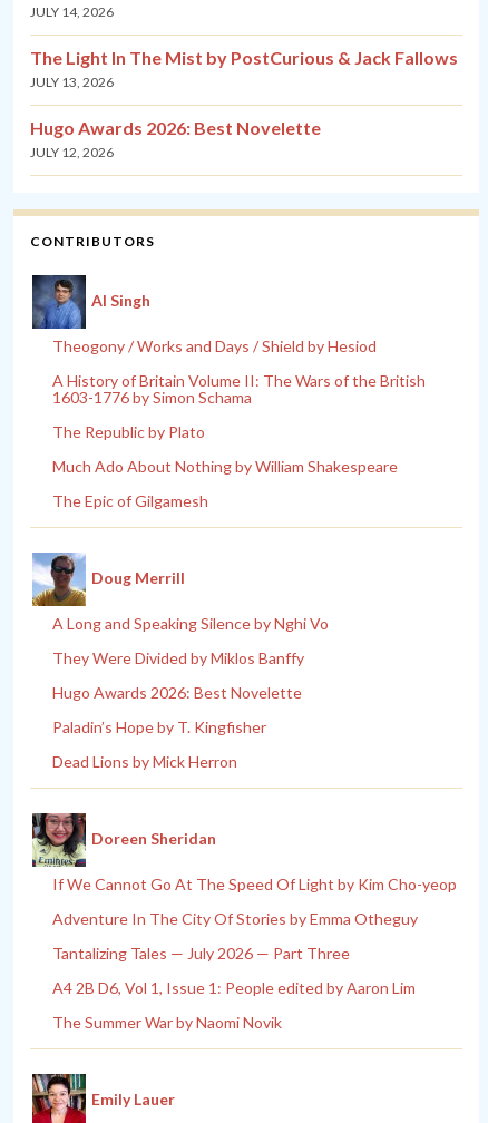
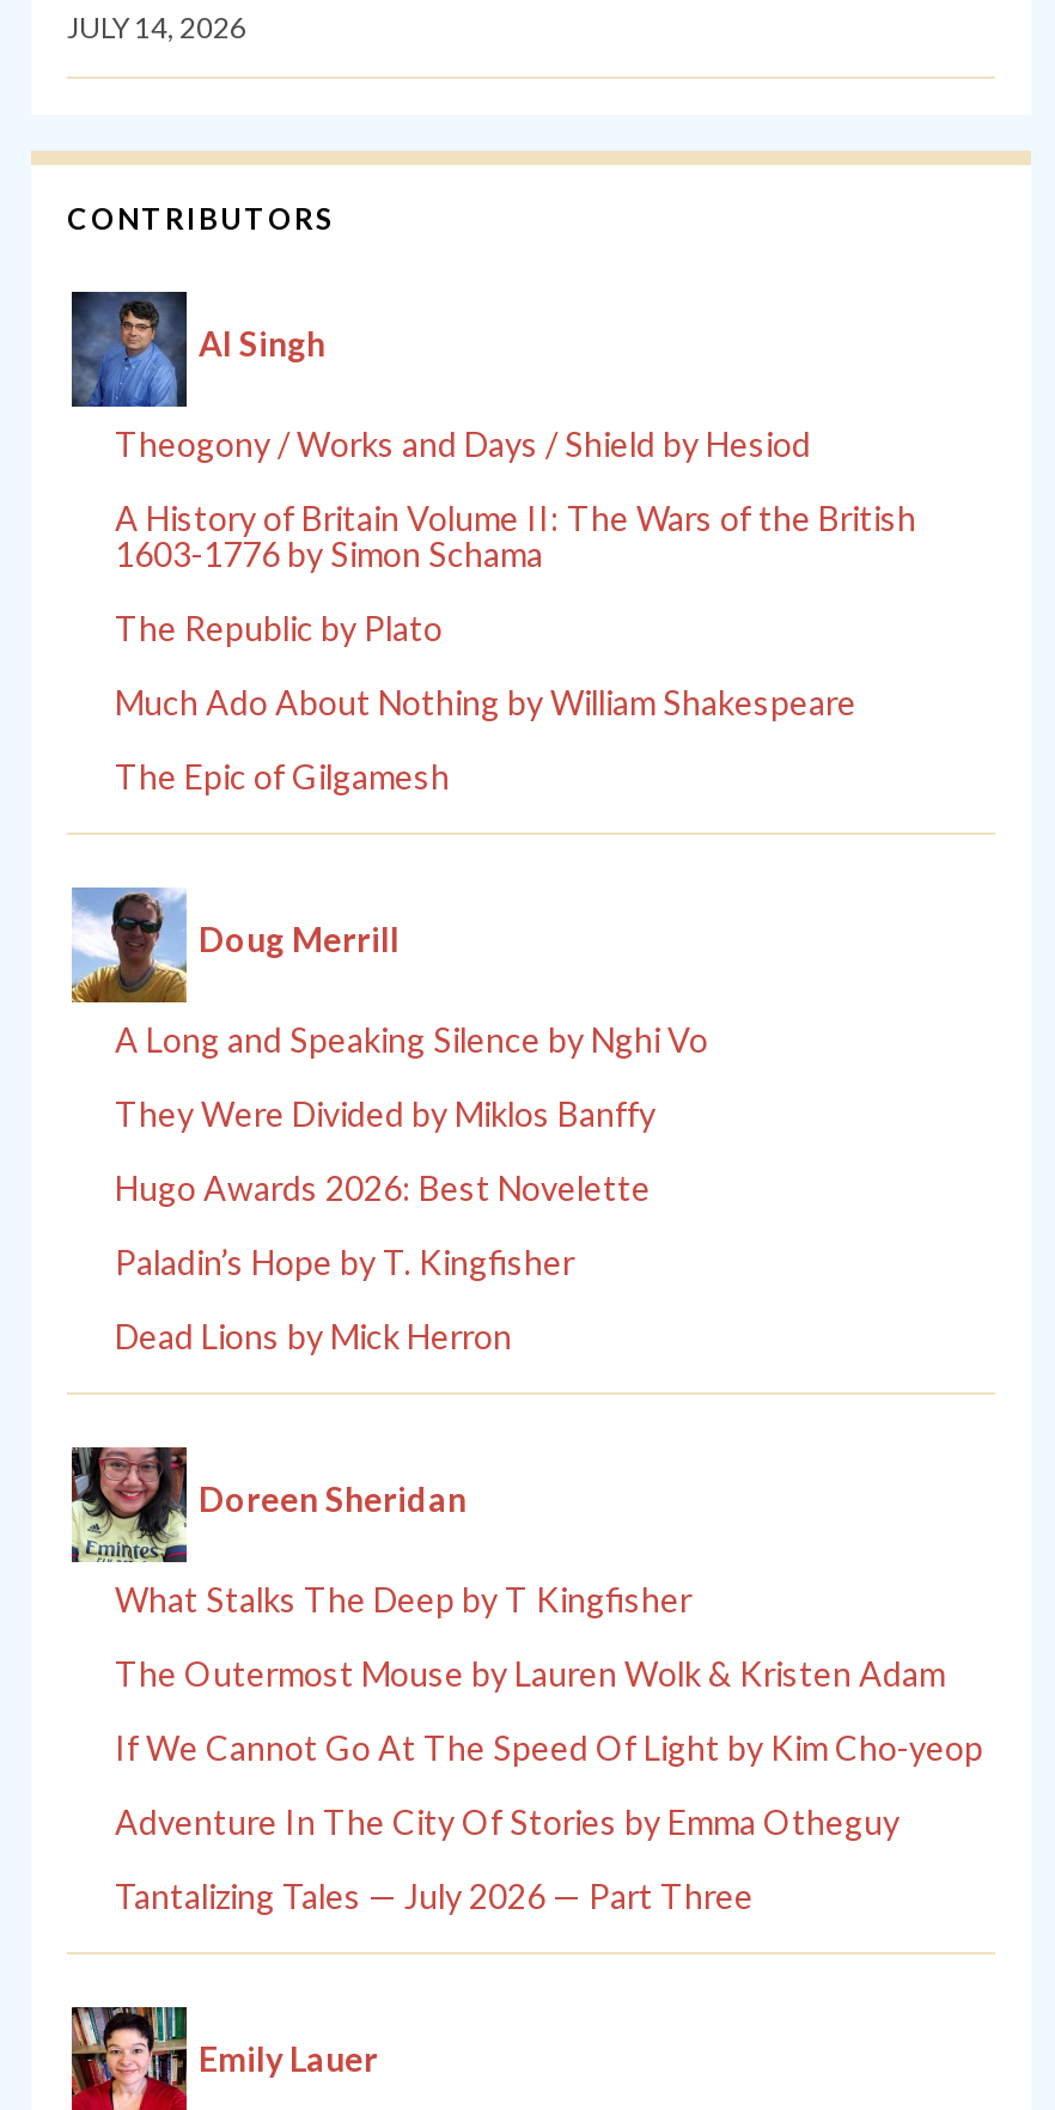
[30,47,458,161] The Light In The Mist by PostCurious & Jack Fallows | JULY 13, 2026 | Hugo Awards 2026: Best Novelette | JULY 12, 2026 -> none
none -> [115,1577,945,1692] What Stalks The Deep by T Kingfisher | The Outermost Mouse by Lauren Wolk & Kristen Adam
[52,979,416,1032] A4 2B D6, Vol 1, Issue 1: People edited by Aaron Lim | The Summer War by Naomi Novik -> none

